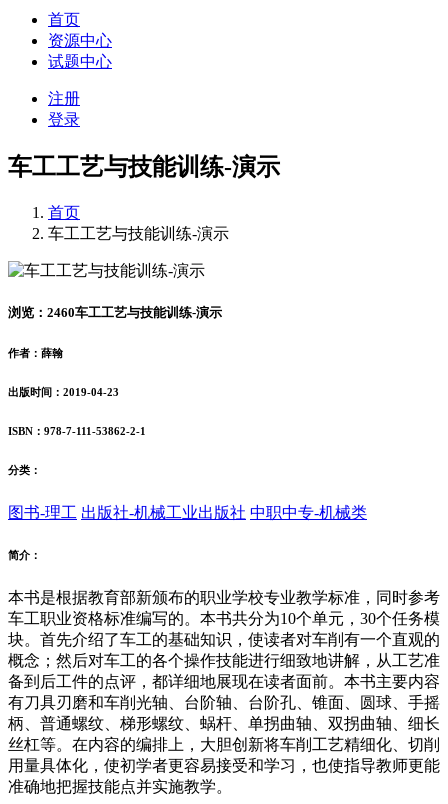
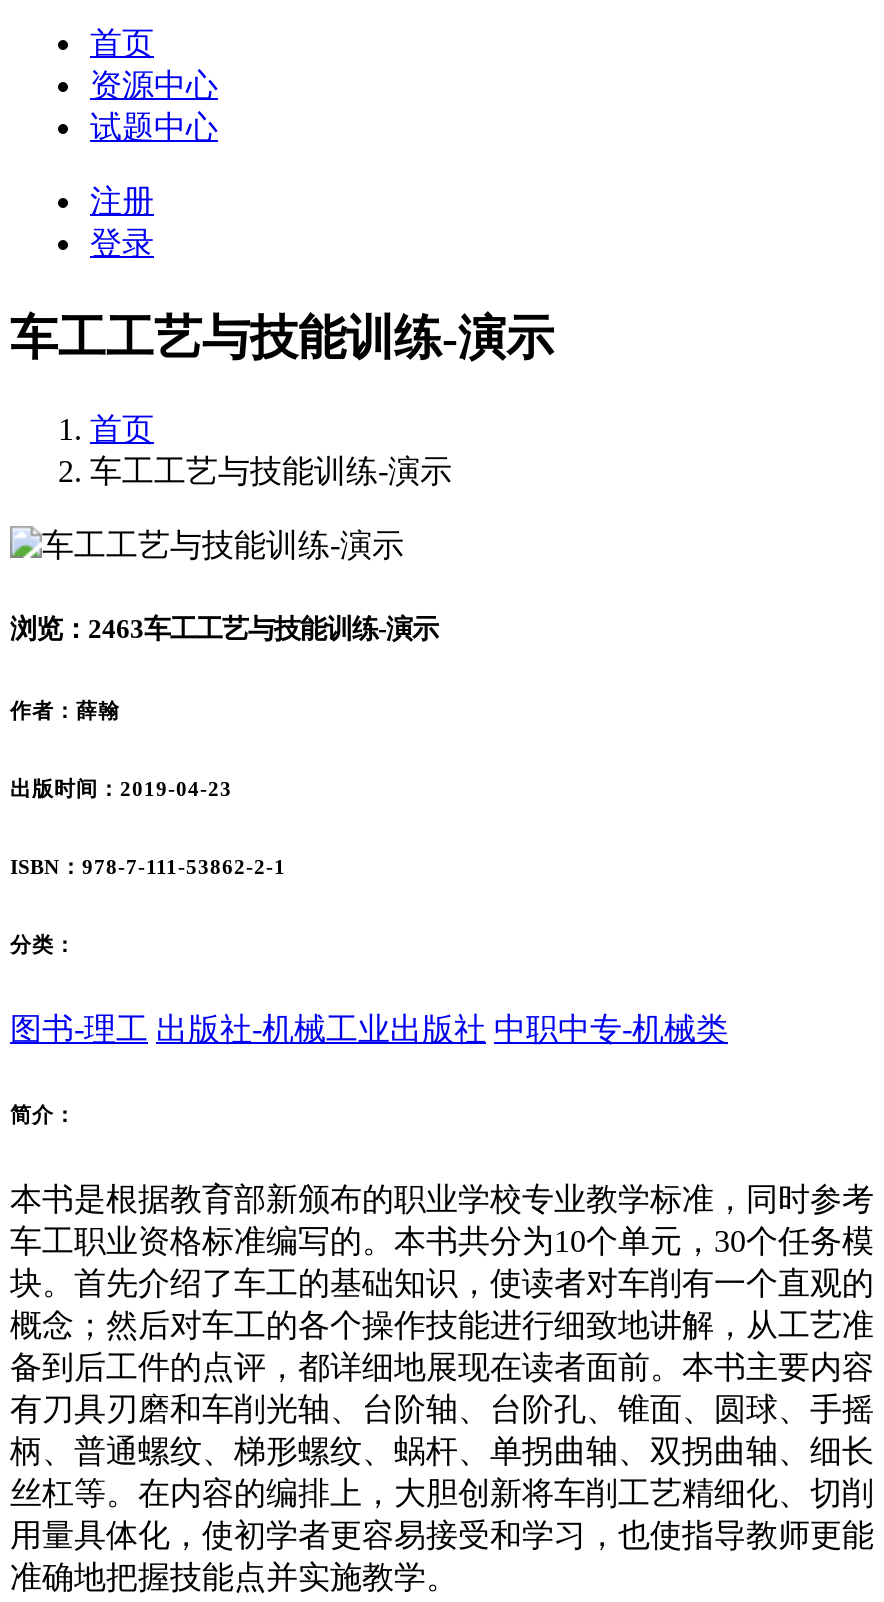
[8,305,222,320] 浏览：2460车工工艺与技能训练-演示 -> [10,614,438,644] 浏览：2463车工工艺与技能训练-演示

